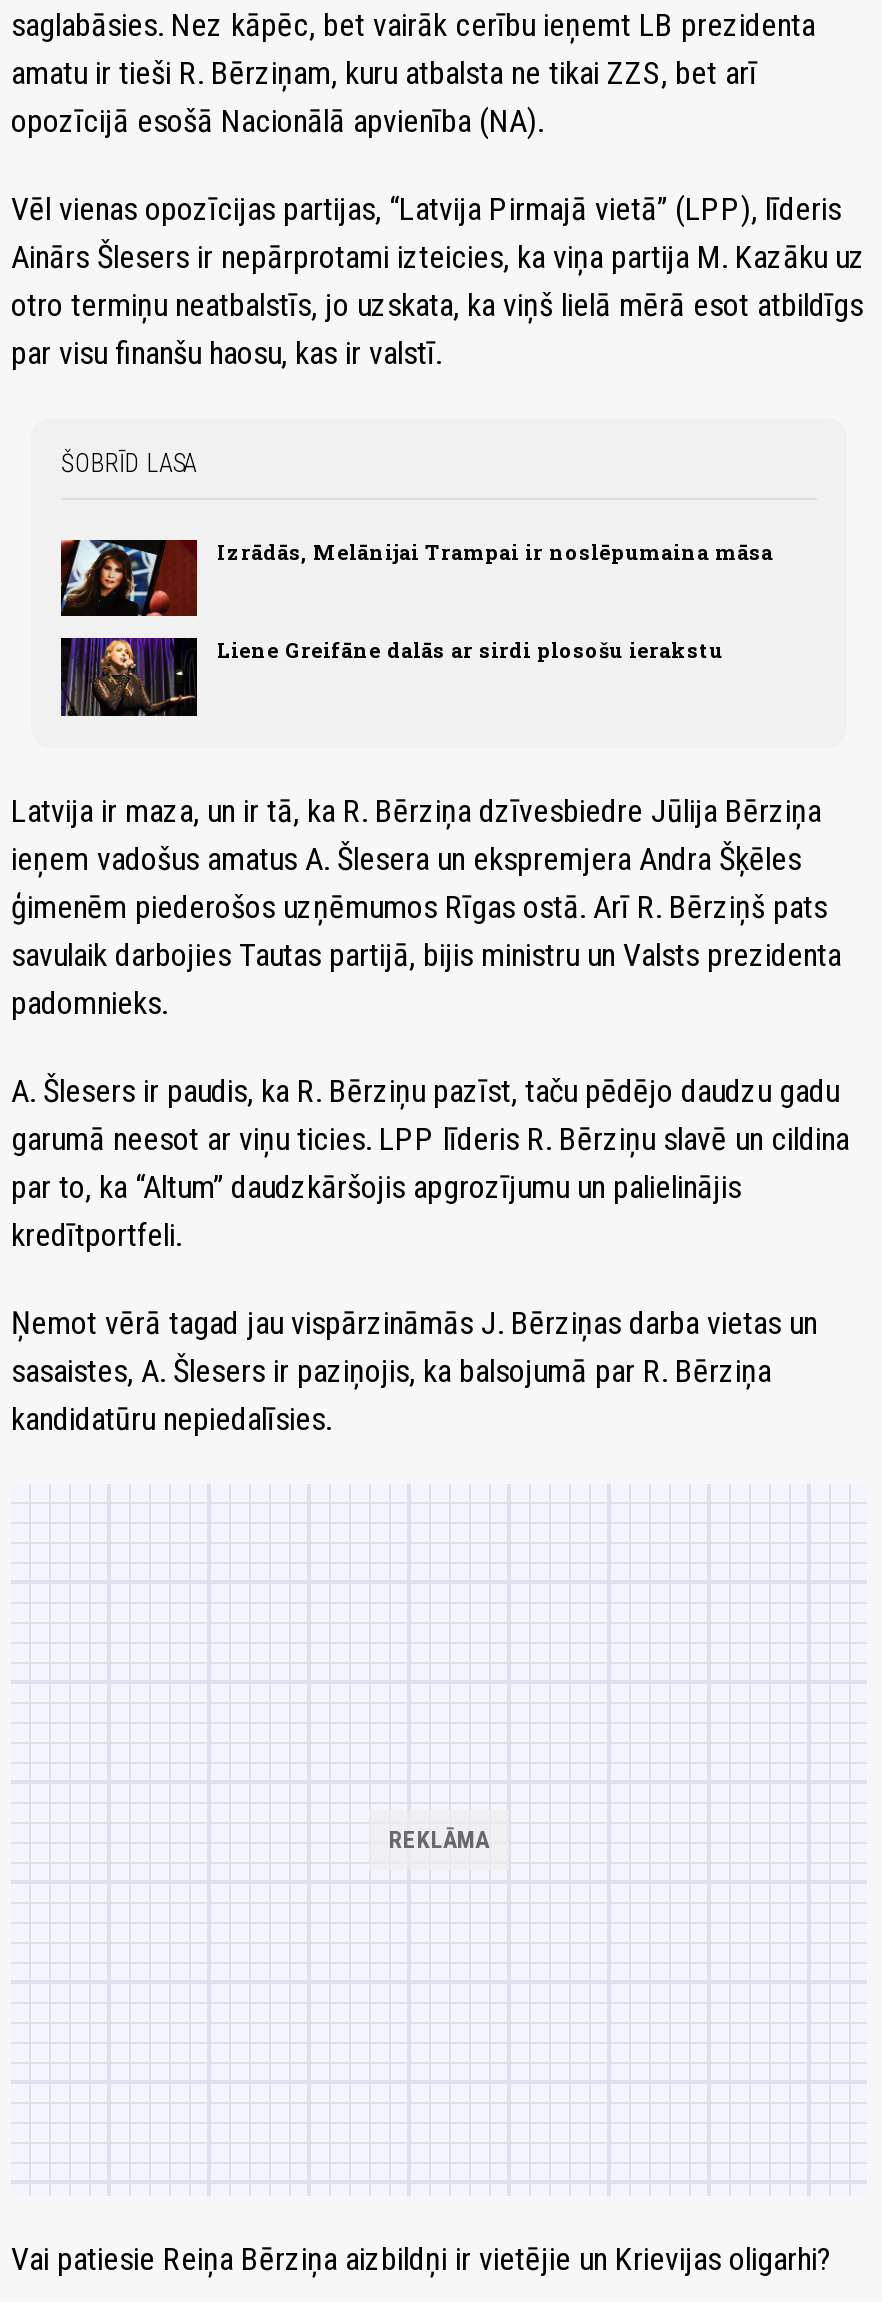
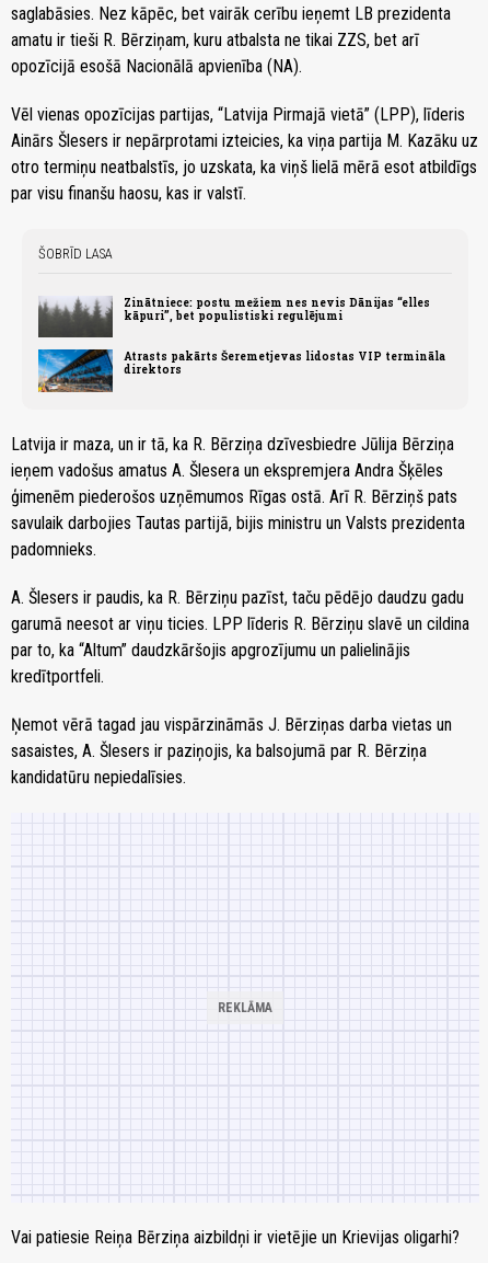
[59,538,773,618] [image] | Izrādās, Melānijai Trampai ir noslēpumaina māsa -> [37,295,430,338] [image] | Zinātniece: postu mežiem nes nevis Dānijas “elles | kāpuri”, bet populistiski regulējumi
[59,636,723,718] [image] | Liene Greifāne dalās ar sirdi plosošu ierakstu -> [37,348,445,393] [image] | Atrasts pakārts Šeremetjevas lidostas VIP termināla | direktors

